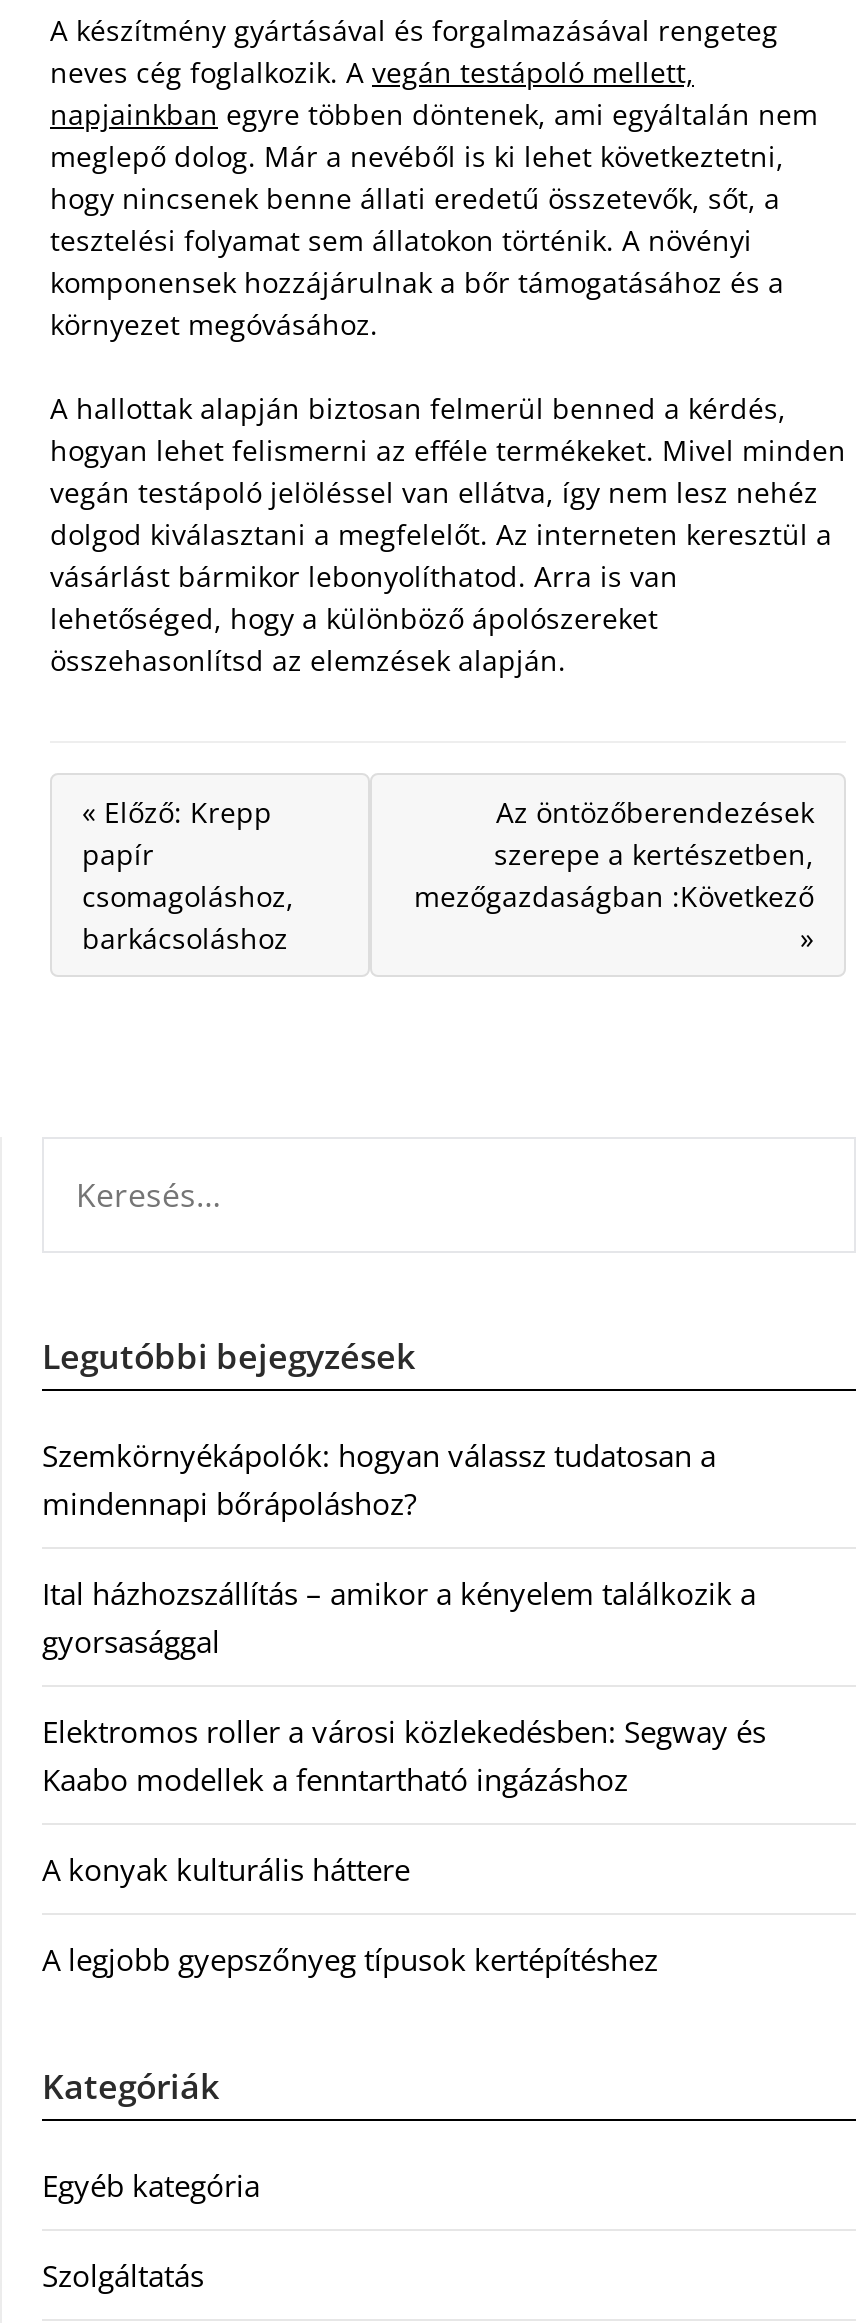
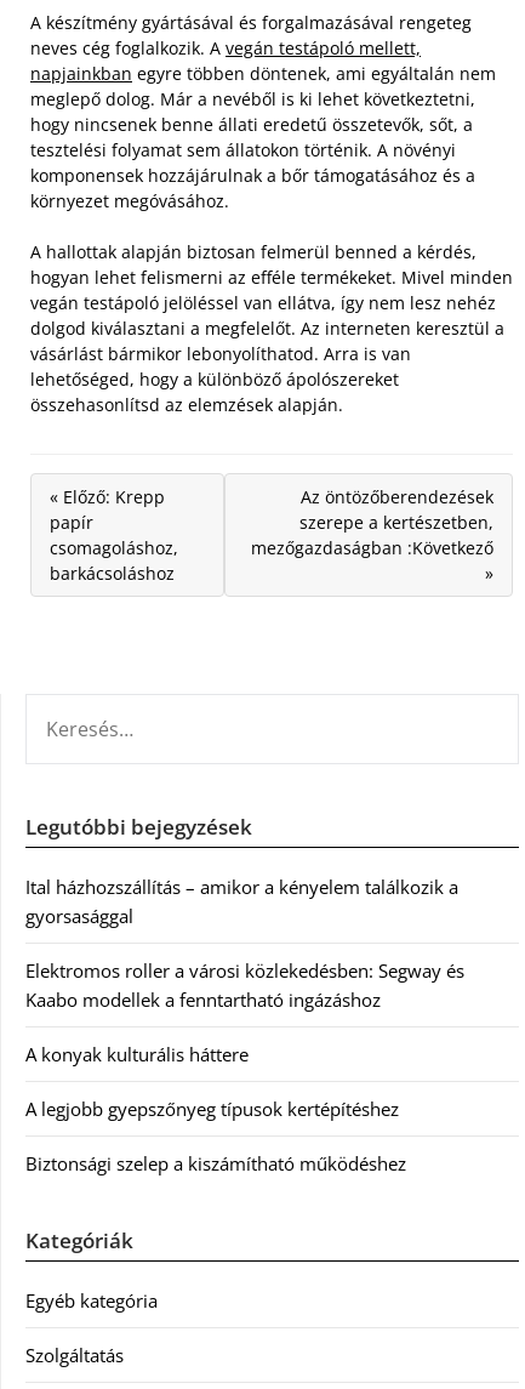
[42,1436,716,1524] Szemkörnyékápolók: hogyan válassz tudatosan a | mindennapi bőrápoláshoz? -> none
moved [42,1574,766,1980] -> [25,875,464,1121]: Ital házhozszállítás – amikor a kényelem találkozik a | gyorsasággal | Elektromos roller a városi közlekedésben: Segway és | Kaabo modellek a fenntartható ingázáshoz | A konyak kulturális háttere | A legjobb gyepszőnyeg típusok kertépítéshez
none -> [25,1152,406,1176] Biztonsági szelep a kiszámítható működéshez

